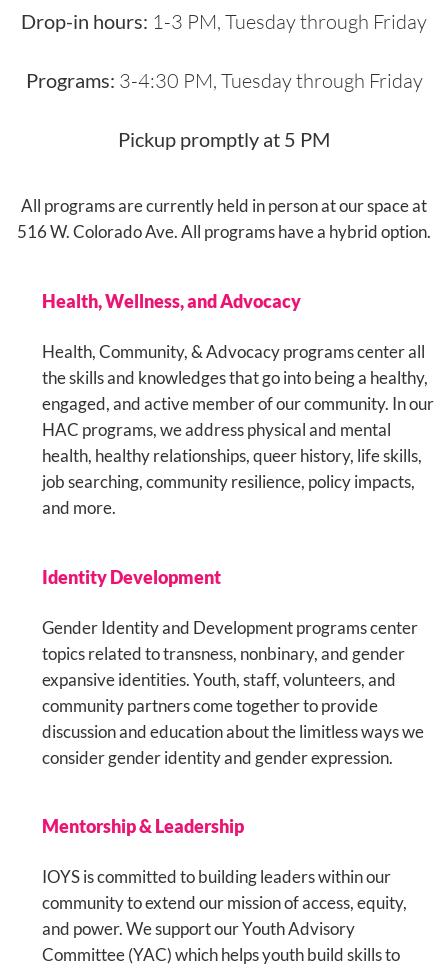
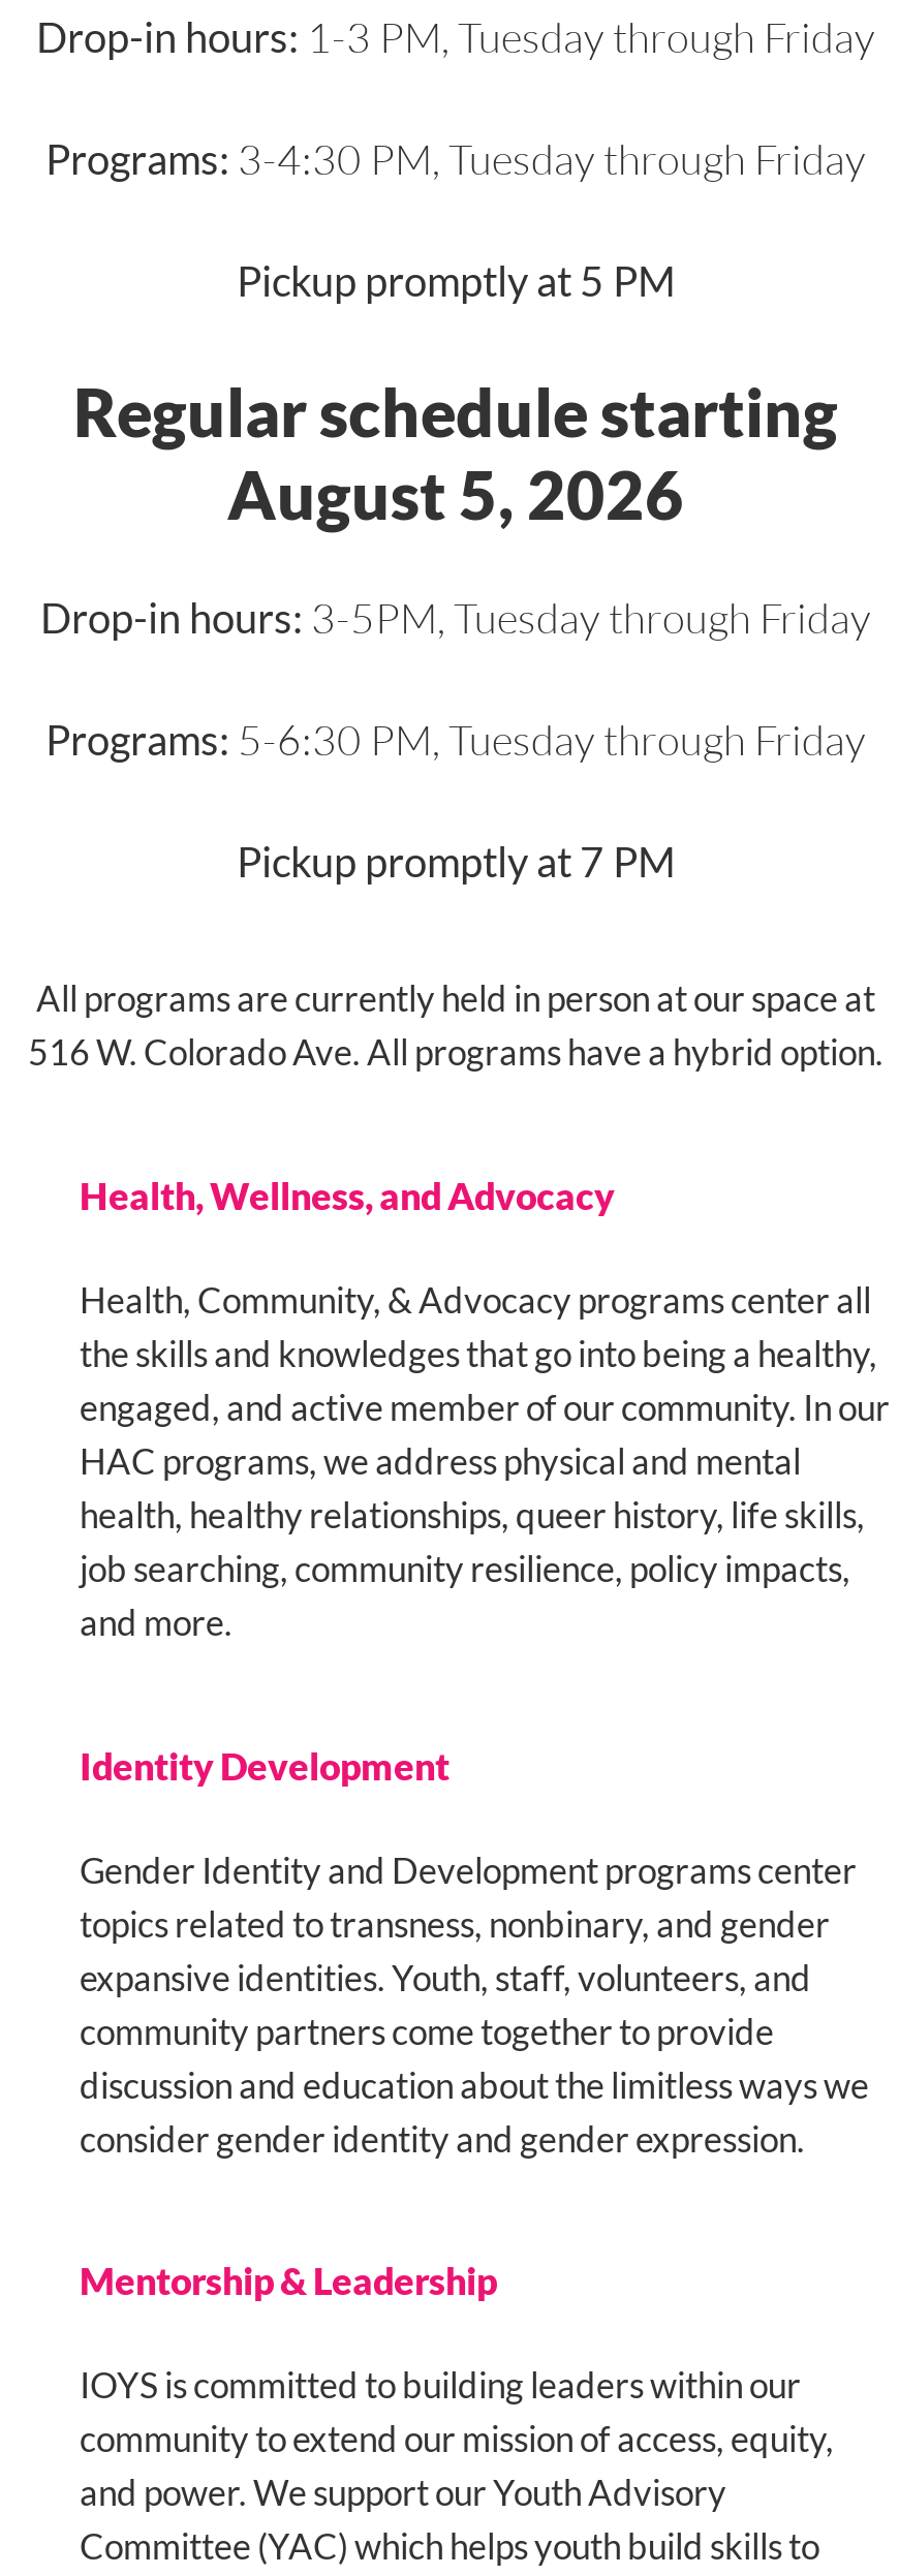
none -> [40,371,871,886] Regular schedule starting | August 5, 2026 | Drop-in hours: 3-5PM, Tuesday through Friday | Programs: 5-6:30 PM, Tuesday through Friday | Pickup promptly at 7 PM

